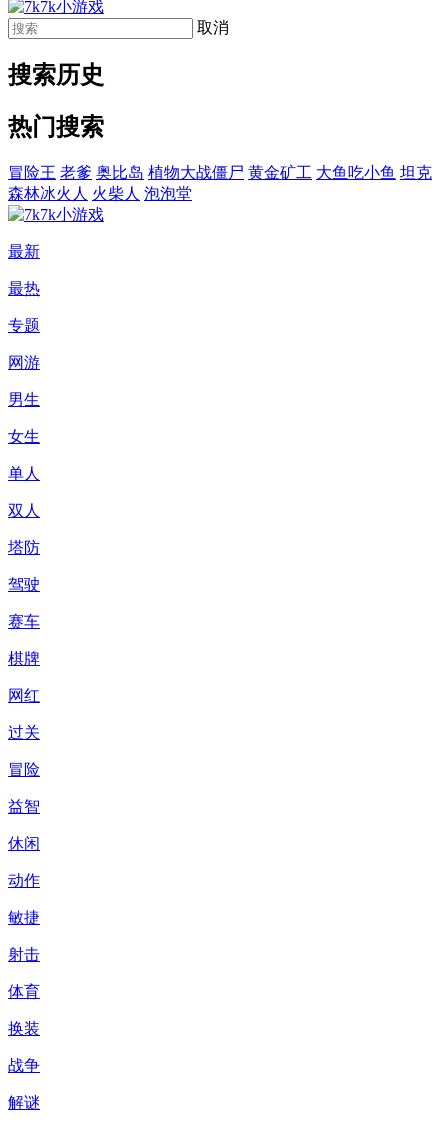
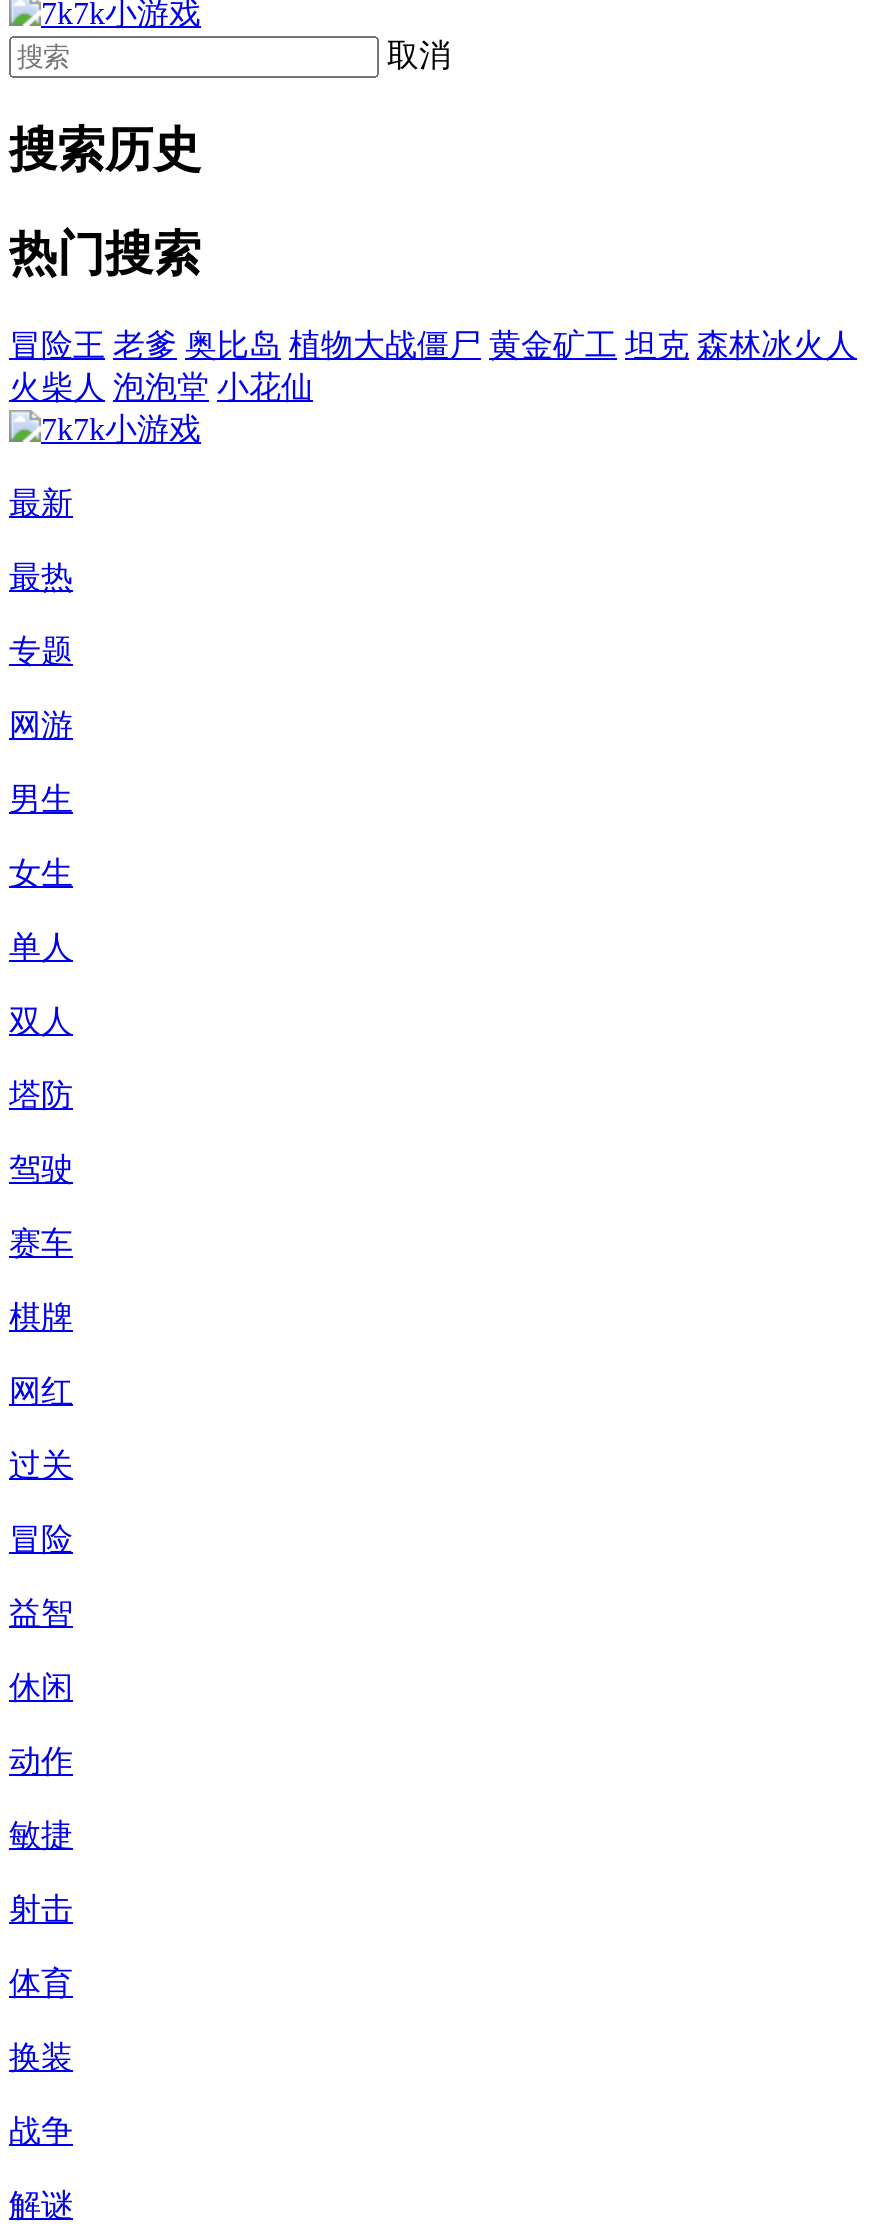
[8,164,432,202] 冒险王 老爹 奥比岛 植物大战僵尸 黄金矿工 大鱼吃小鱼 坦克 | 森林冰火人 火柴人 泡泡堂 -> [9,327,857,403] 冒险王 老爹 奥比岛 植物大战僵尸 黄金矿工 坦克 森林冰火人 | 火柴人 泡泡堂 小花仙

